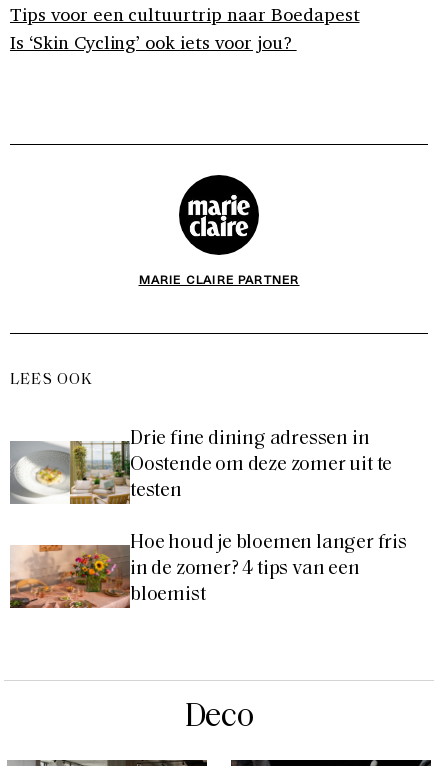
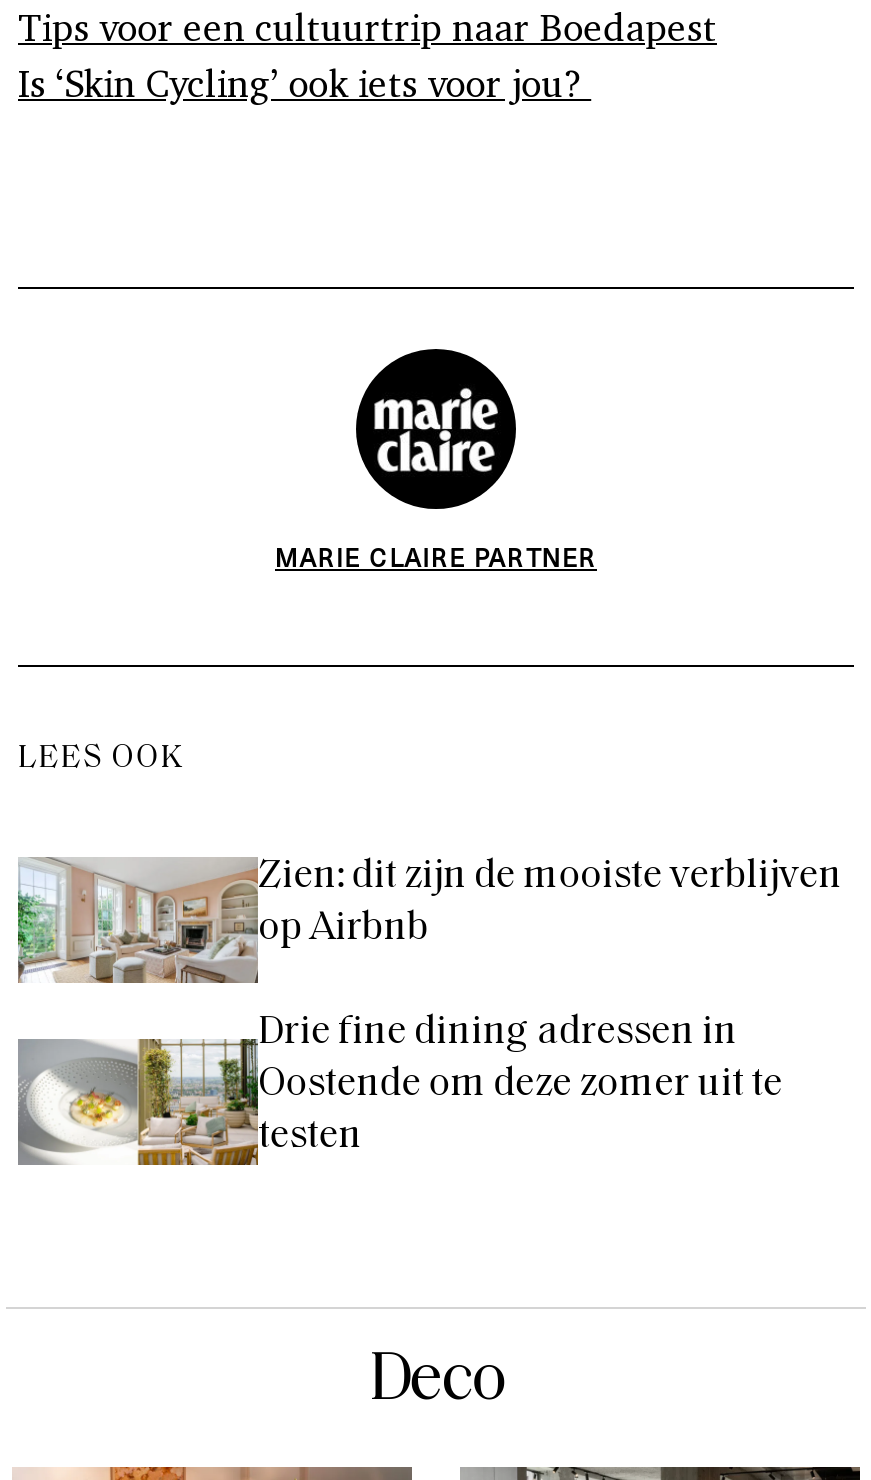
none -> [18,856,842,986] [image] | Zien: dit zijn de mooiste verblijven | op Airbnb
moved [9,429,392,507] -> [16,1013,782,1170]: [image] | Drie fine dining adressen in | Oostende om deze zomer uit te | testen
[10,533,407,609] [image] | Hoe houd je bloemen langer fris | in de zomer? 4 tips van een | bloemist -> none

